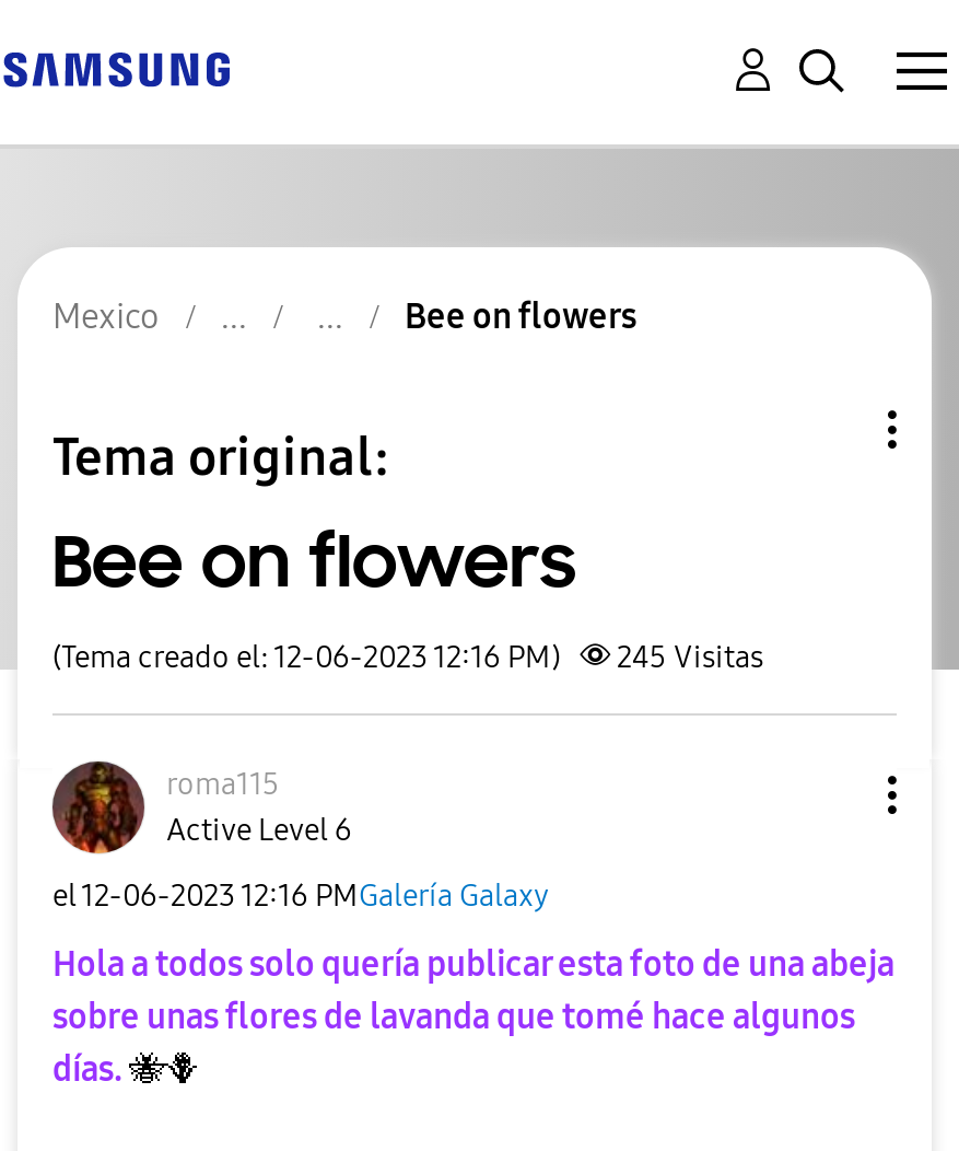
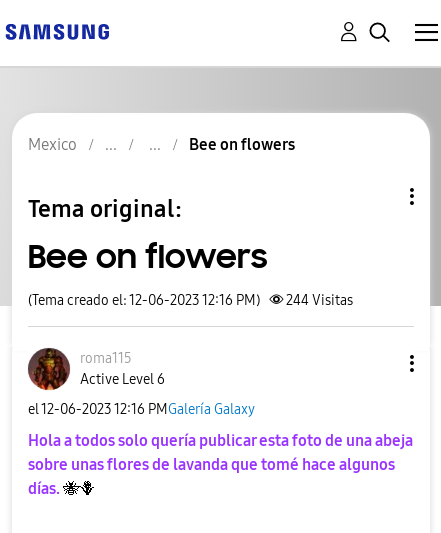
[52,639,763,676] (Tema creado el: 12-06-2023 12:16 PM) 245 Visitas -> [28,292,353,309] (Tema creado el: 12-06-2023 12:16 PM) 244 Visitas

